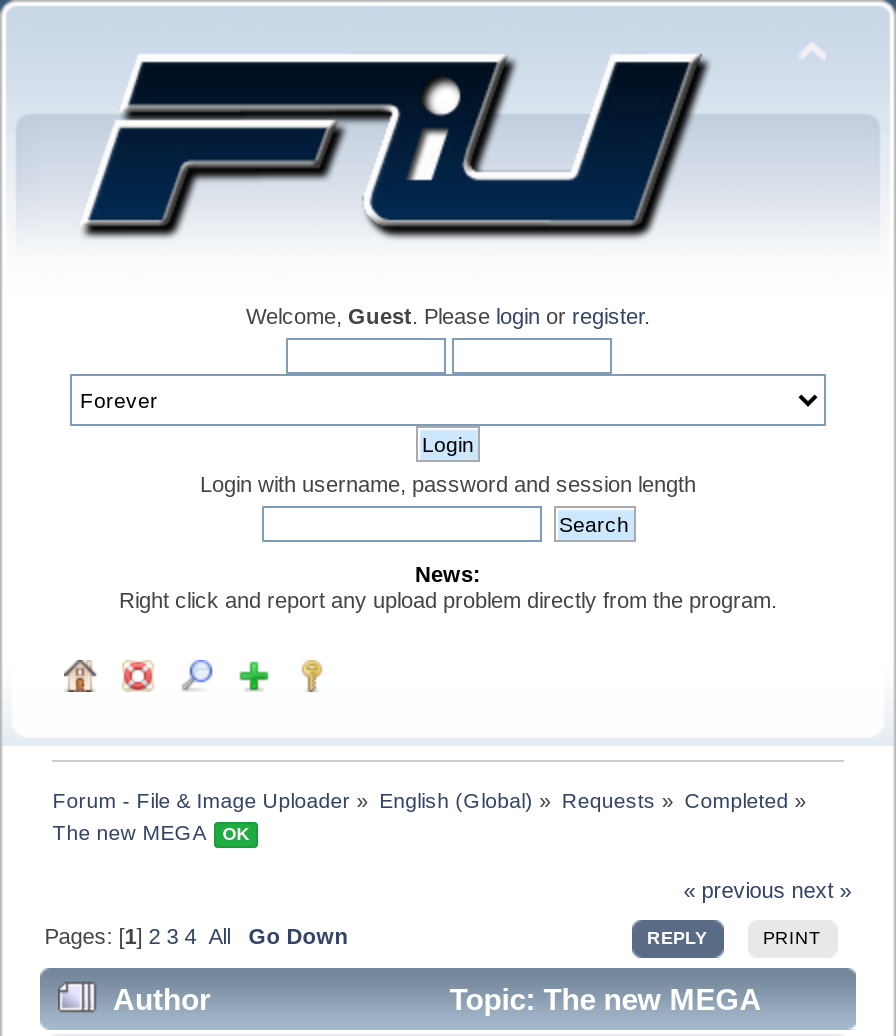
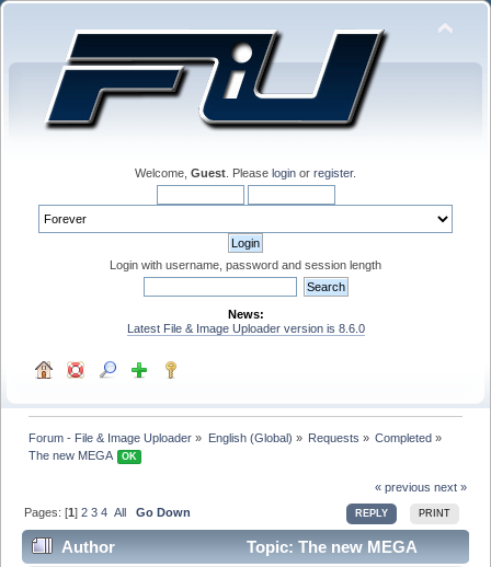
[119,588,777,612] Right click and report any upload problem directly from the program. -> [127,322,364,335] Latest File & Image Uploader version is 8.6.0

